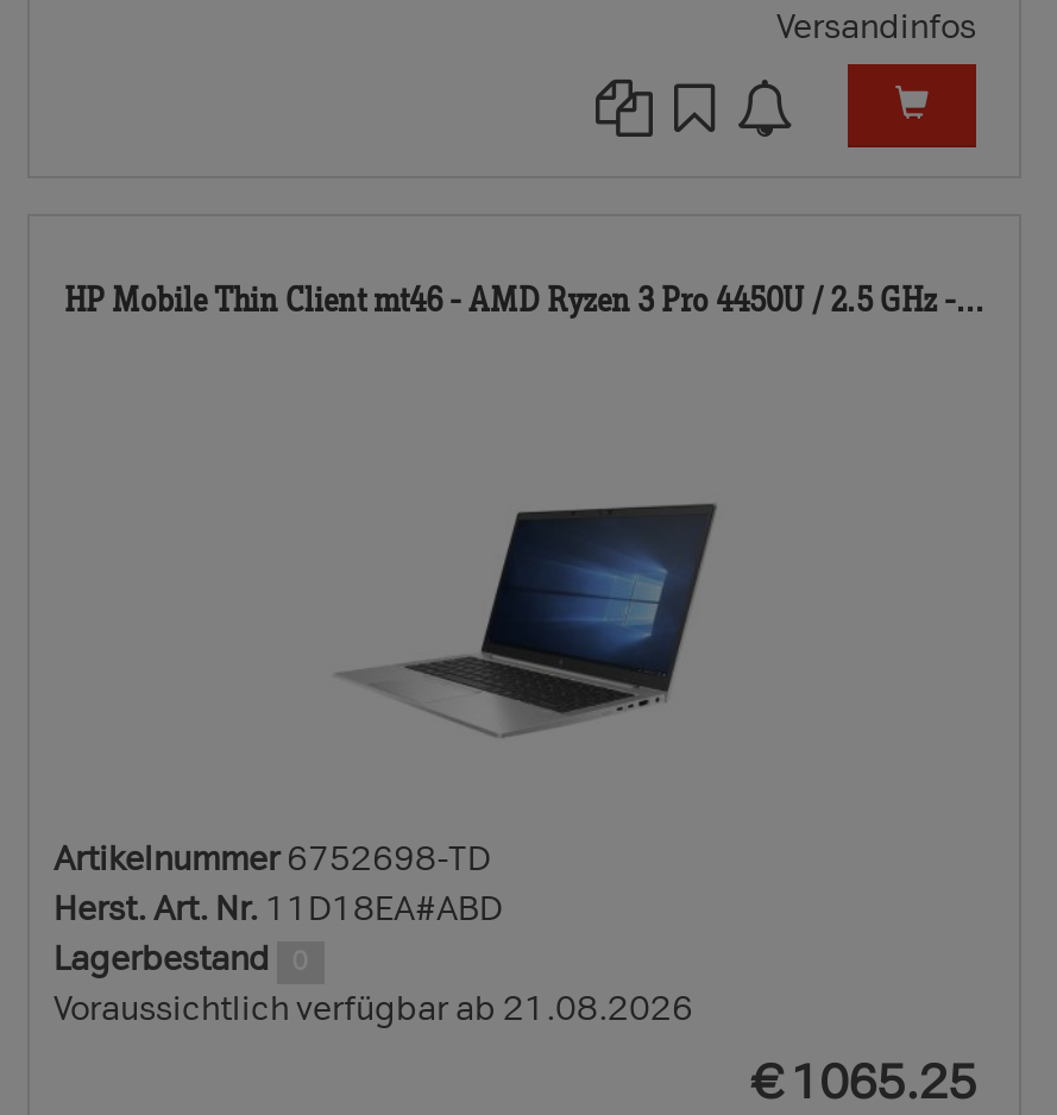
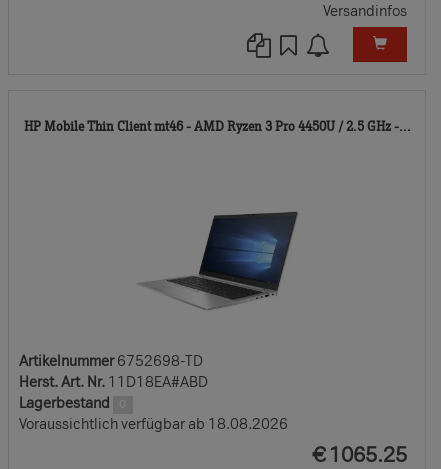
[54,989,693,1029] Voraussichtlich verfügbar ab 21.08.2026 -> [19,416,288,433] Voraussichtlich verfügbar ab 18.08.2026

